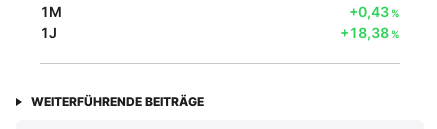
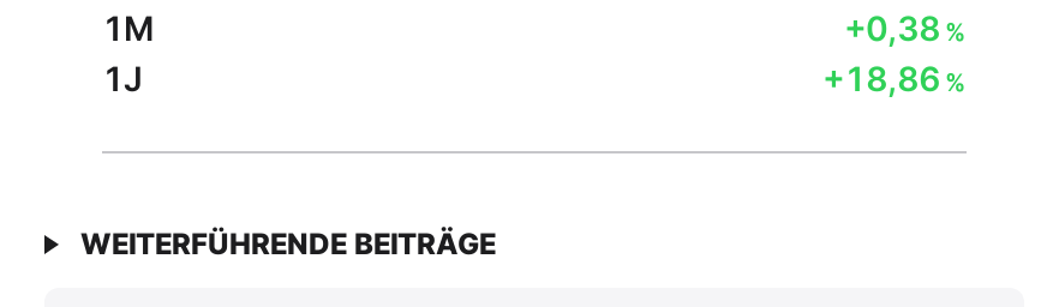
[349,3,400,20] +0,43% -> [844,6,967,47] +0,38%
[340,24,400,41] +18,38% -> [822,57,967,98] +18,86%

